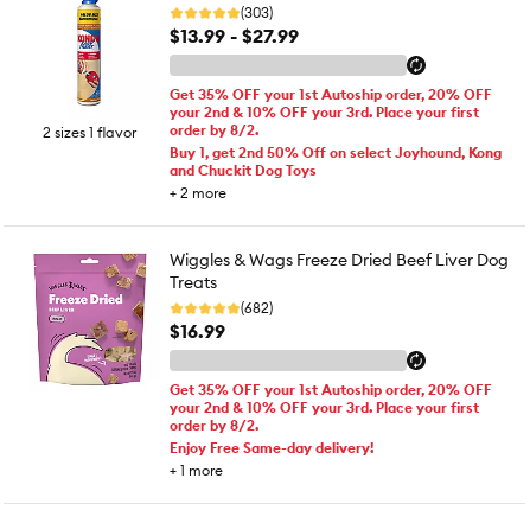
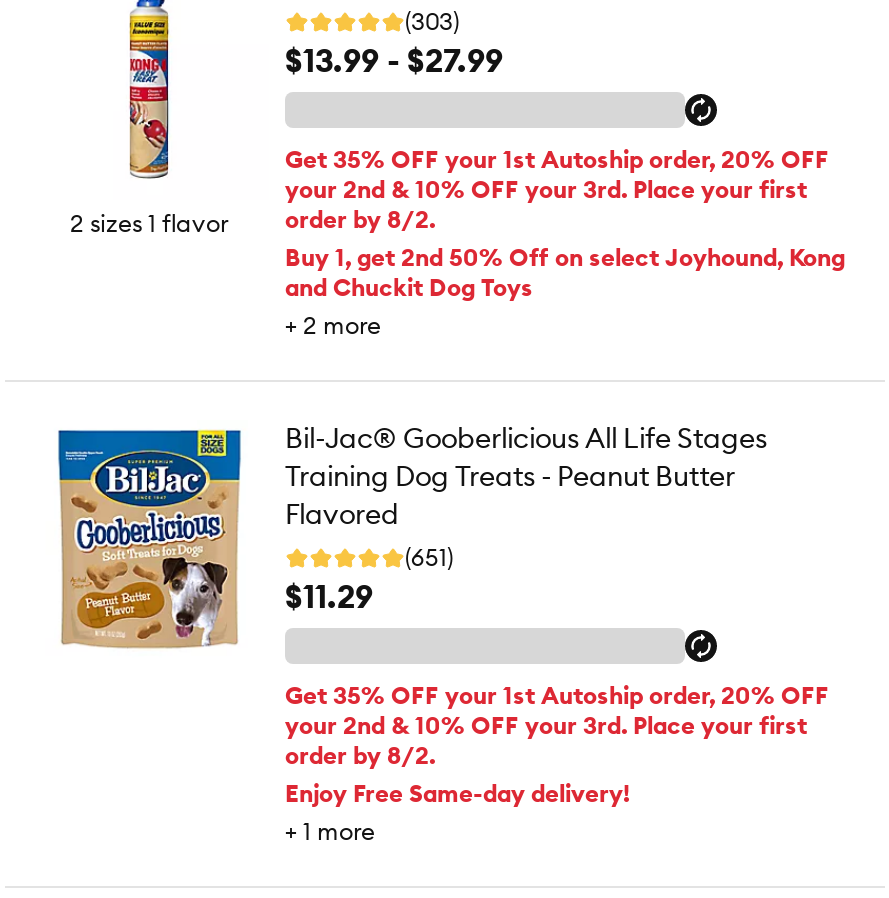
[33,249,509,385] [image] | Wiggles & Wags Freeze Dried Beef Liver Dog | Treats | (682) | $16.99 -> [57,420,767,648] [image] | Bil-Jac® Gooberlicious All Life Stages | Training Dog Treats - Peanut Butter | Flavored | (651) | $11.29

